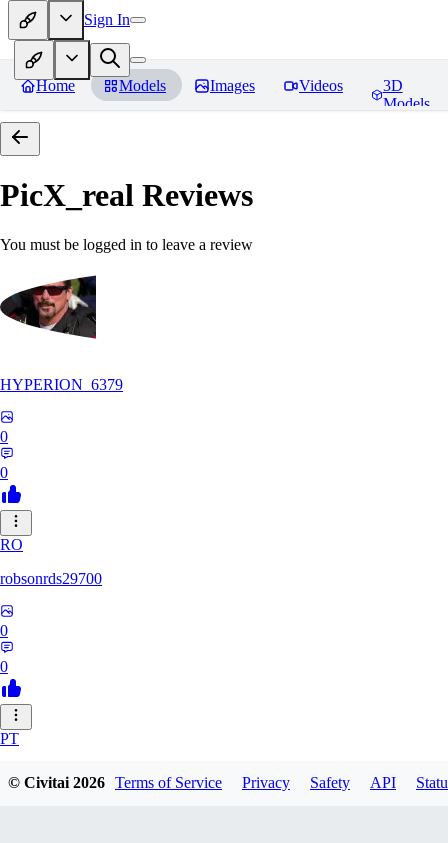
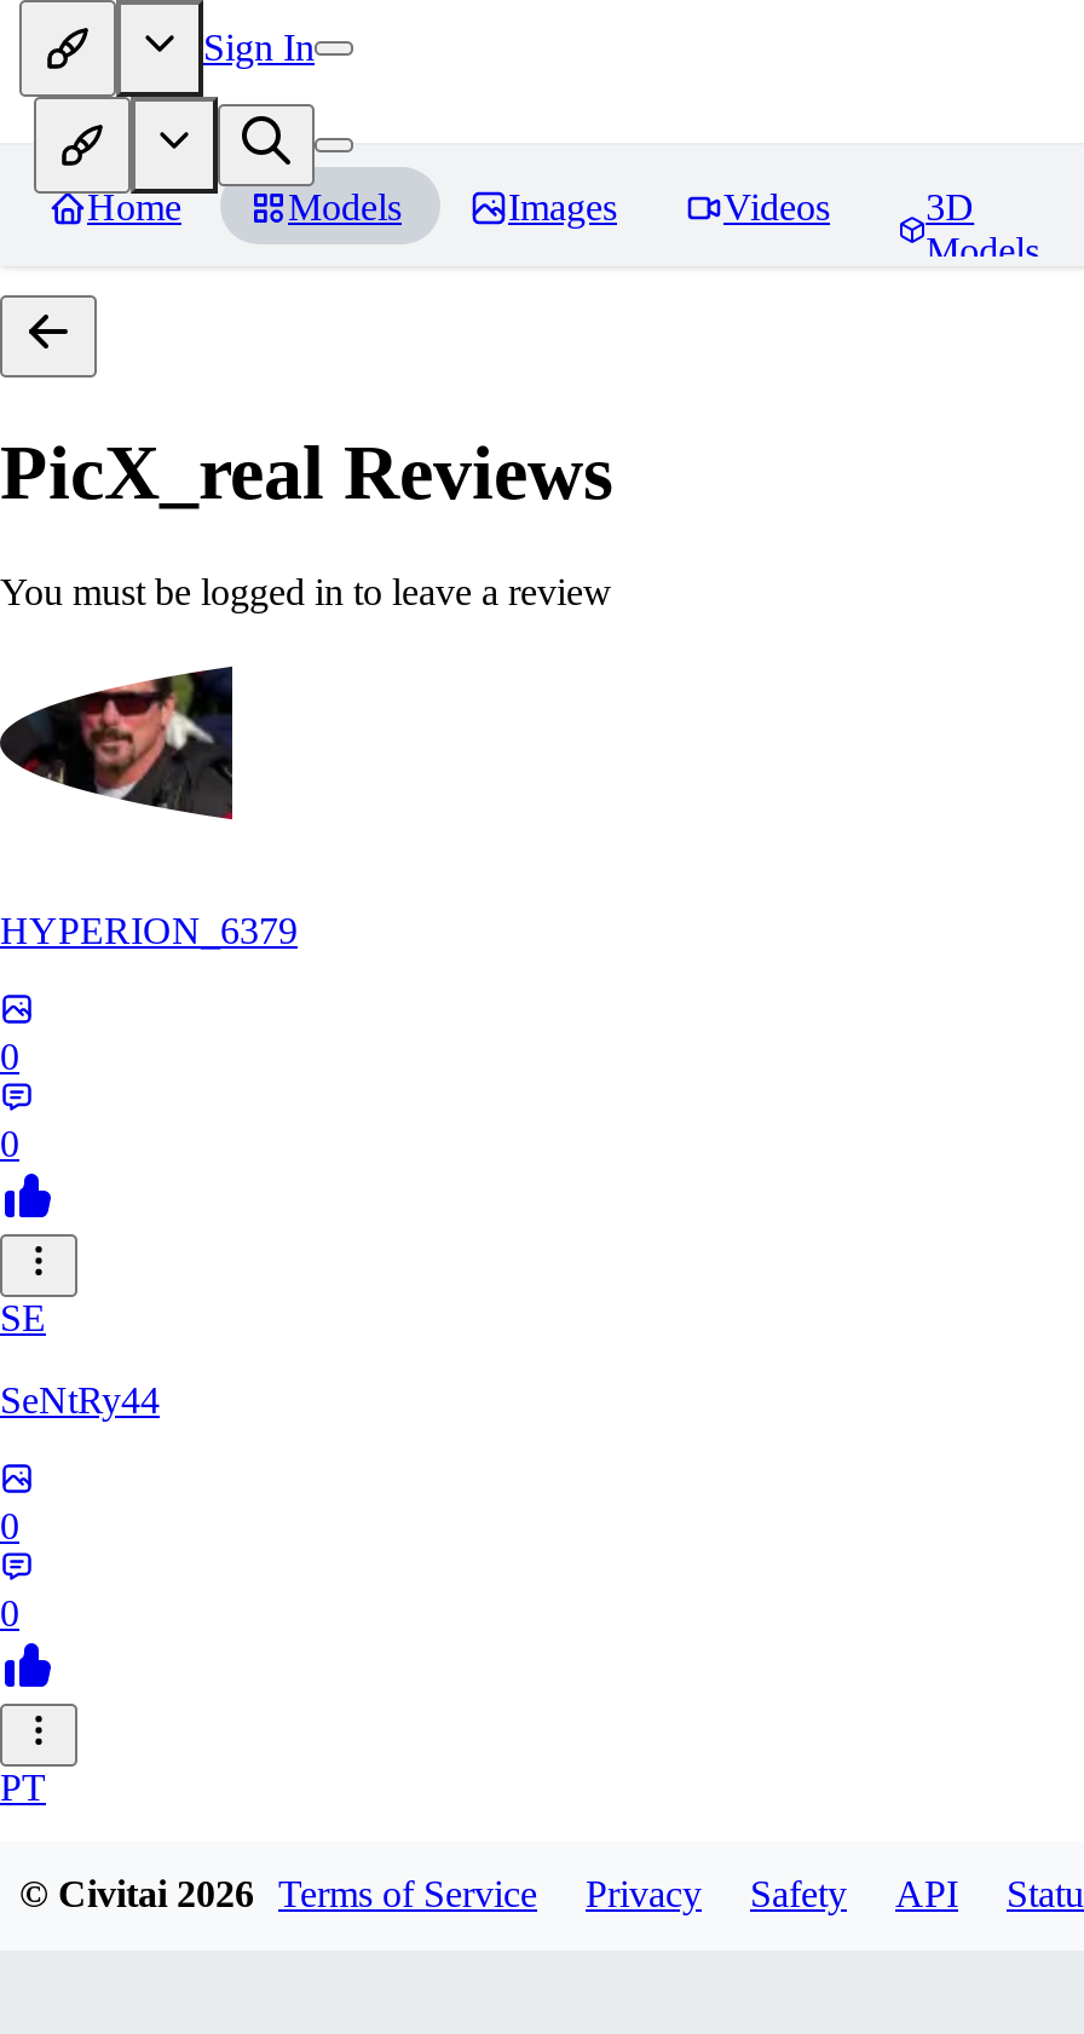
[0,536,23,553] RO -> [0,1297,46,1338] SE
[0,570,102,587] robsonrds29700 -> [0,1379,160,1420] SeNtRy44

